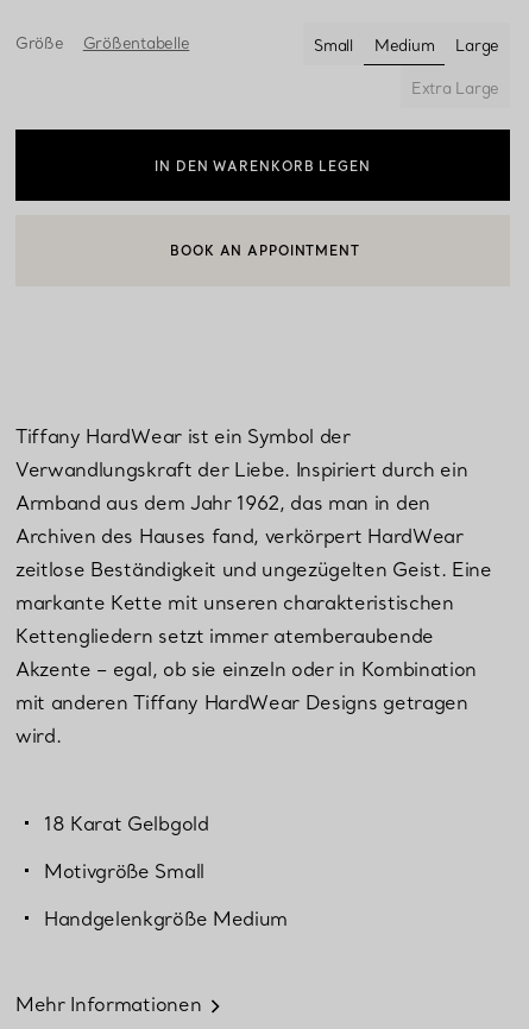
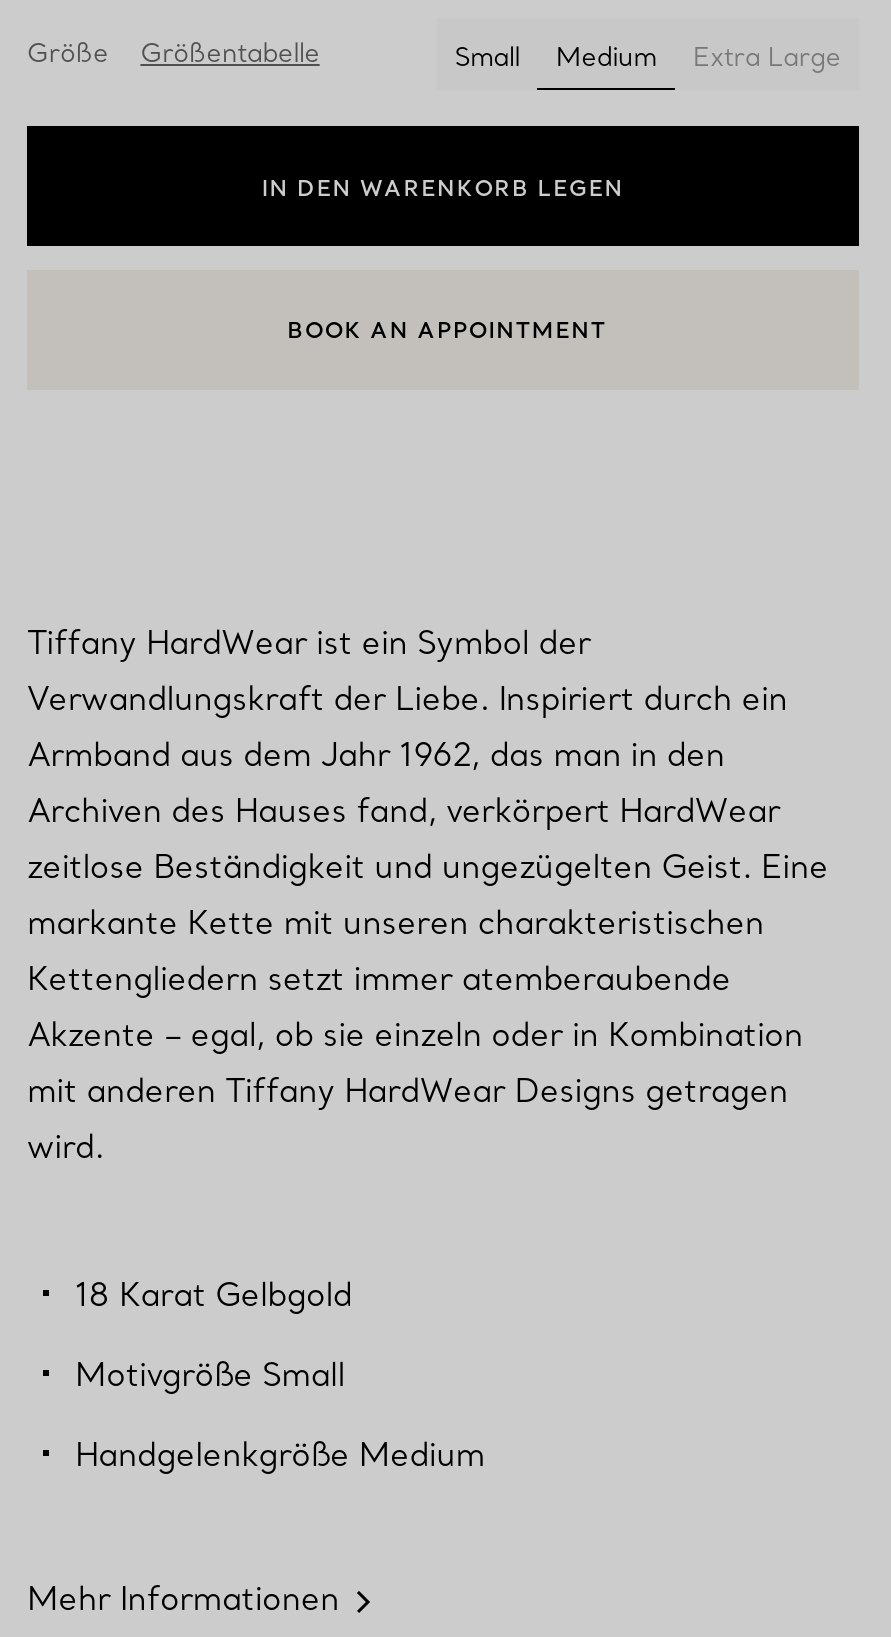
[456,35,499,54] Large -> none

